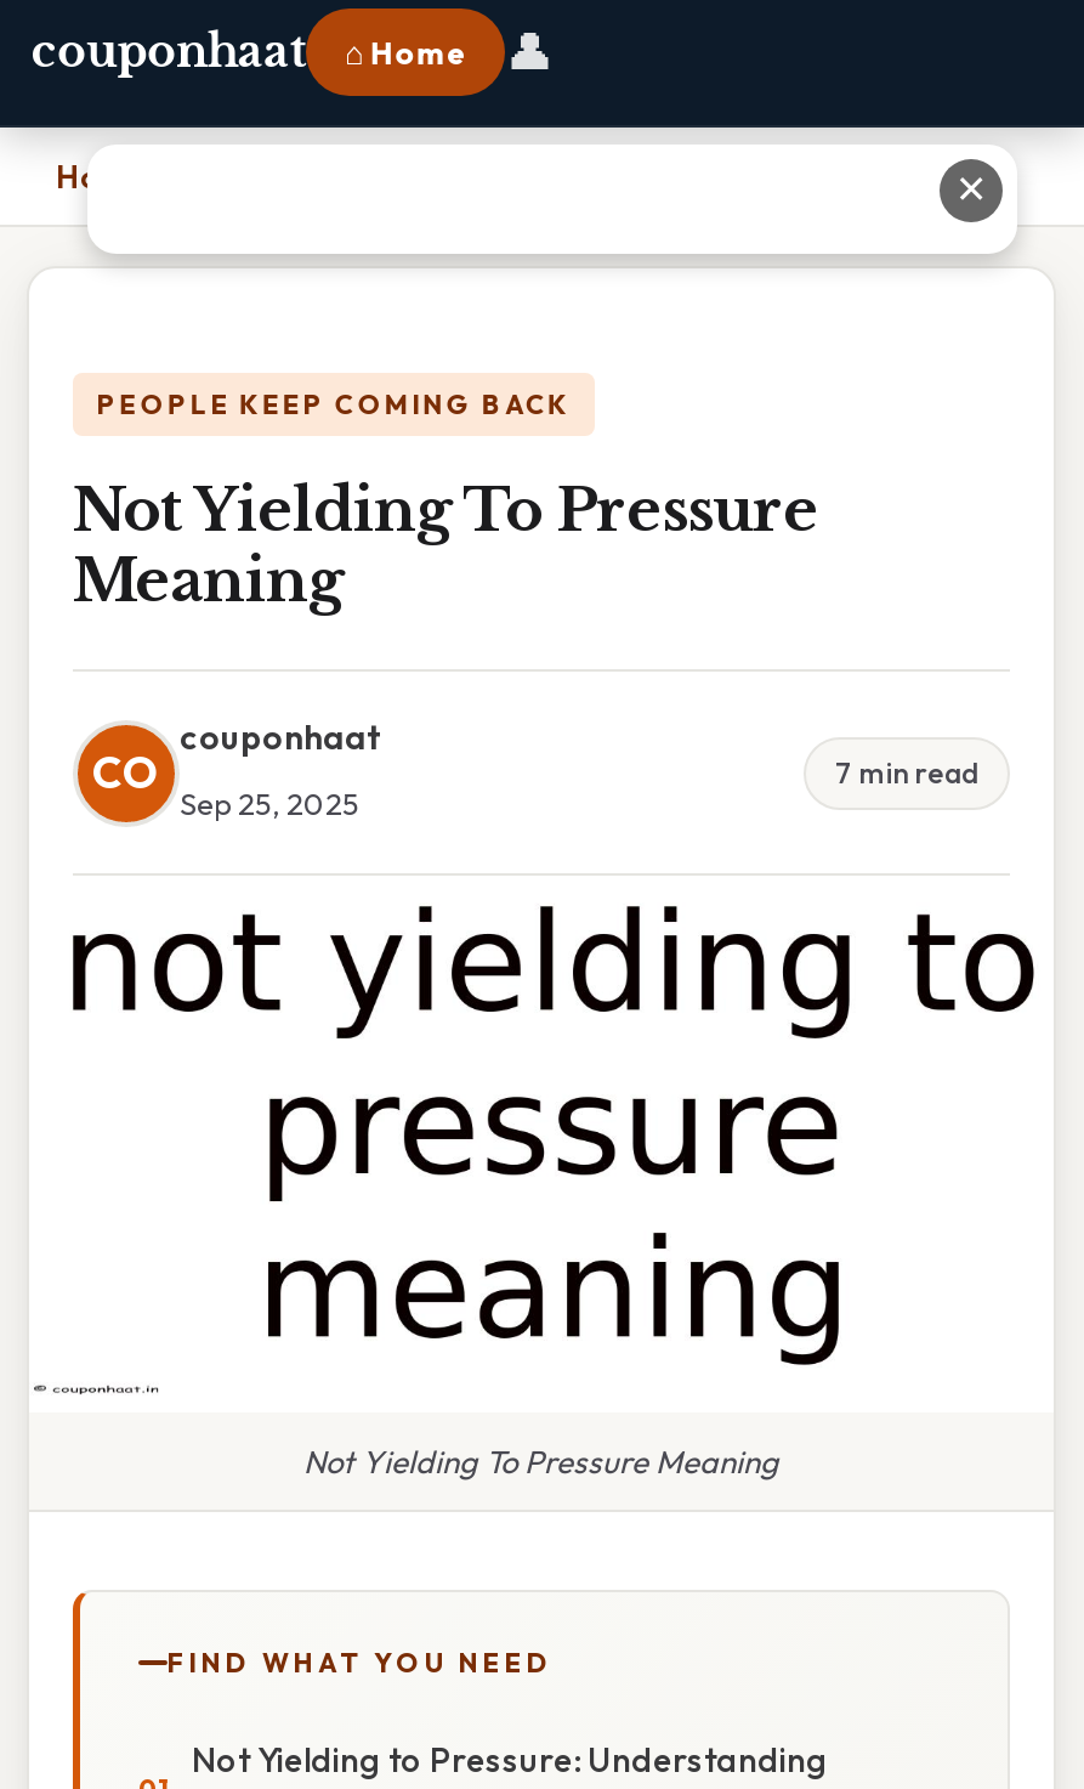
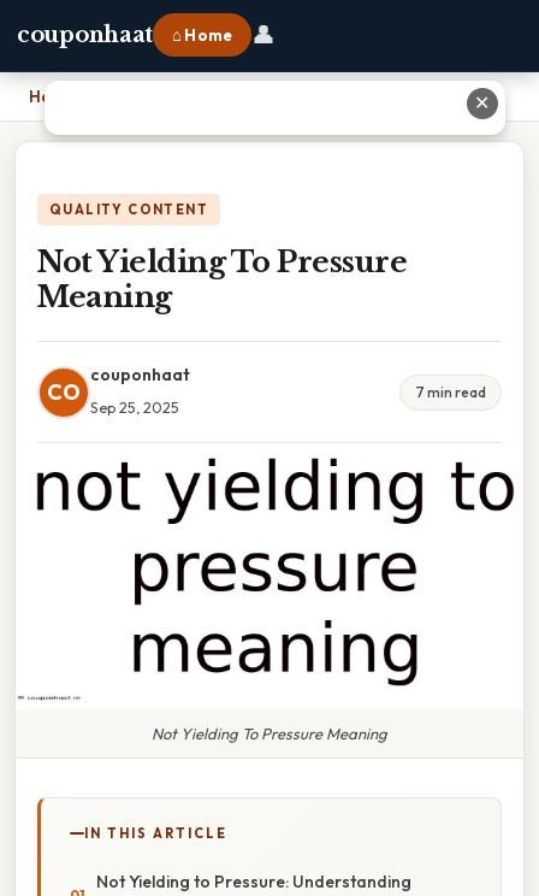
[97,387,571,421] PEOPLE KEEP COMING BACK -> [49,201,208,218] QUALITY CONTENT
[168,1645,554,1679] FIND WHAT YOU NEED -> [84,825,227,842] IN THIS ARTICLE

